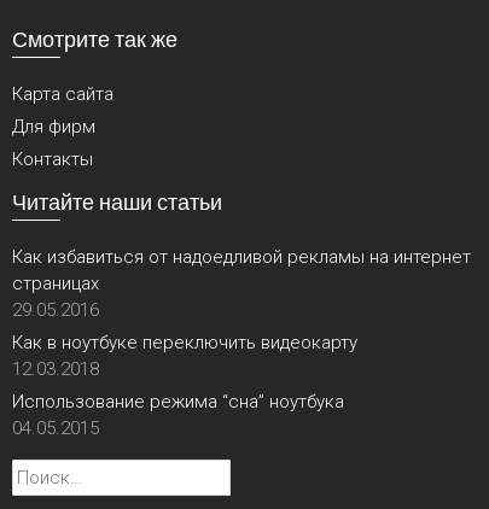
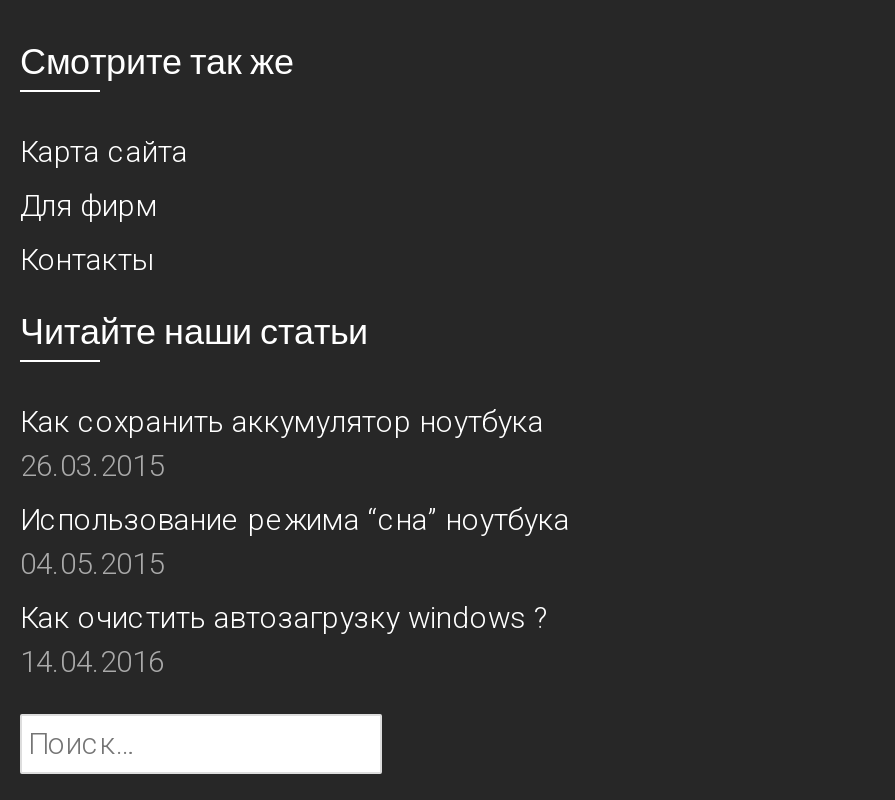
[12,246,471,380] Как избавиться от надоедливой рекламы на интернет | страницах | 29.05.2016 | Как в ноутбуке переключить видеокарту | 12.03.2018 -> [20,404,544,484] Как сохранить аккумулятор ноутбука | 26.03.2015
moved [12,391,344,439] -> [20,502,570,582]: Использование режима “сна” ноутбука | 04.05.2015
none -> [20,600,550,680] Как очистить автозагрузку windows ? | 14.04.2016

